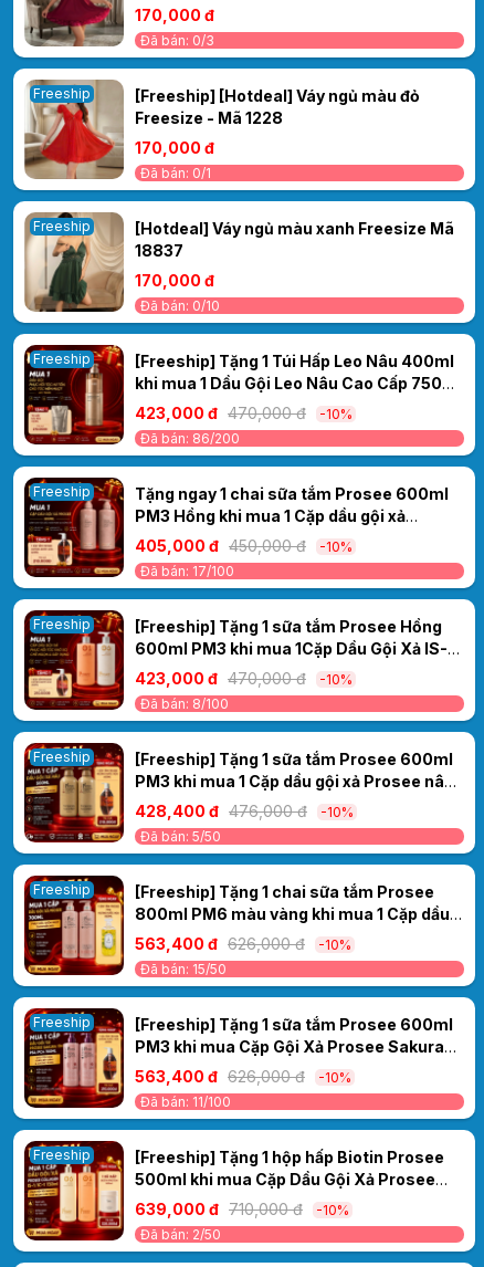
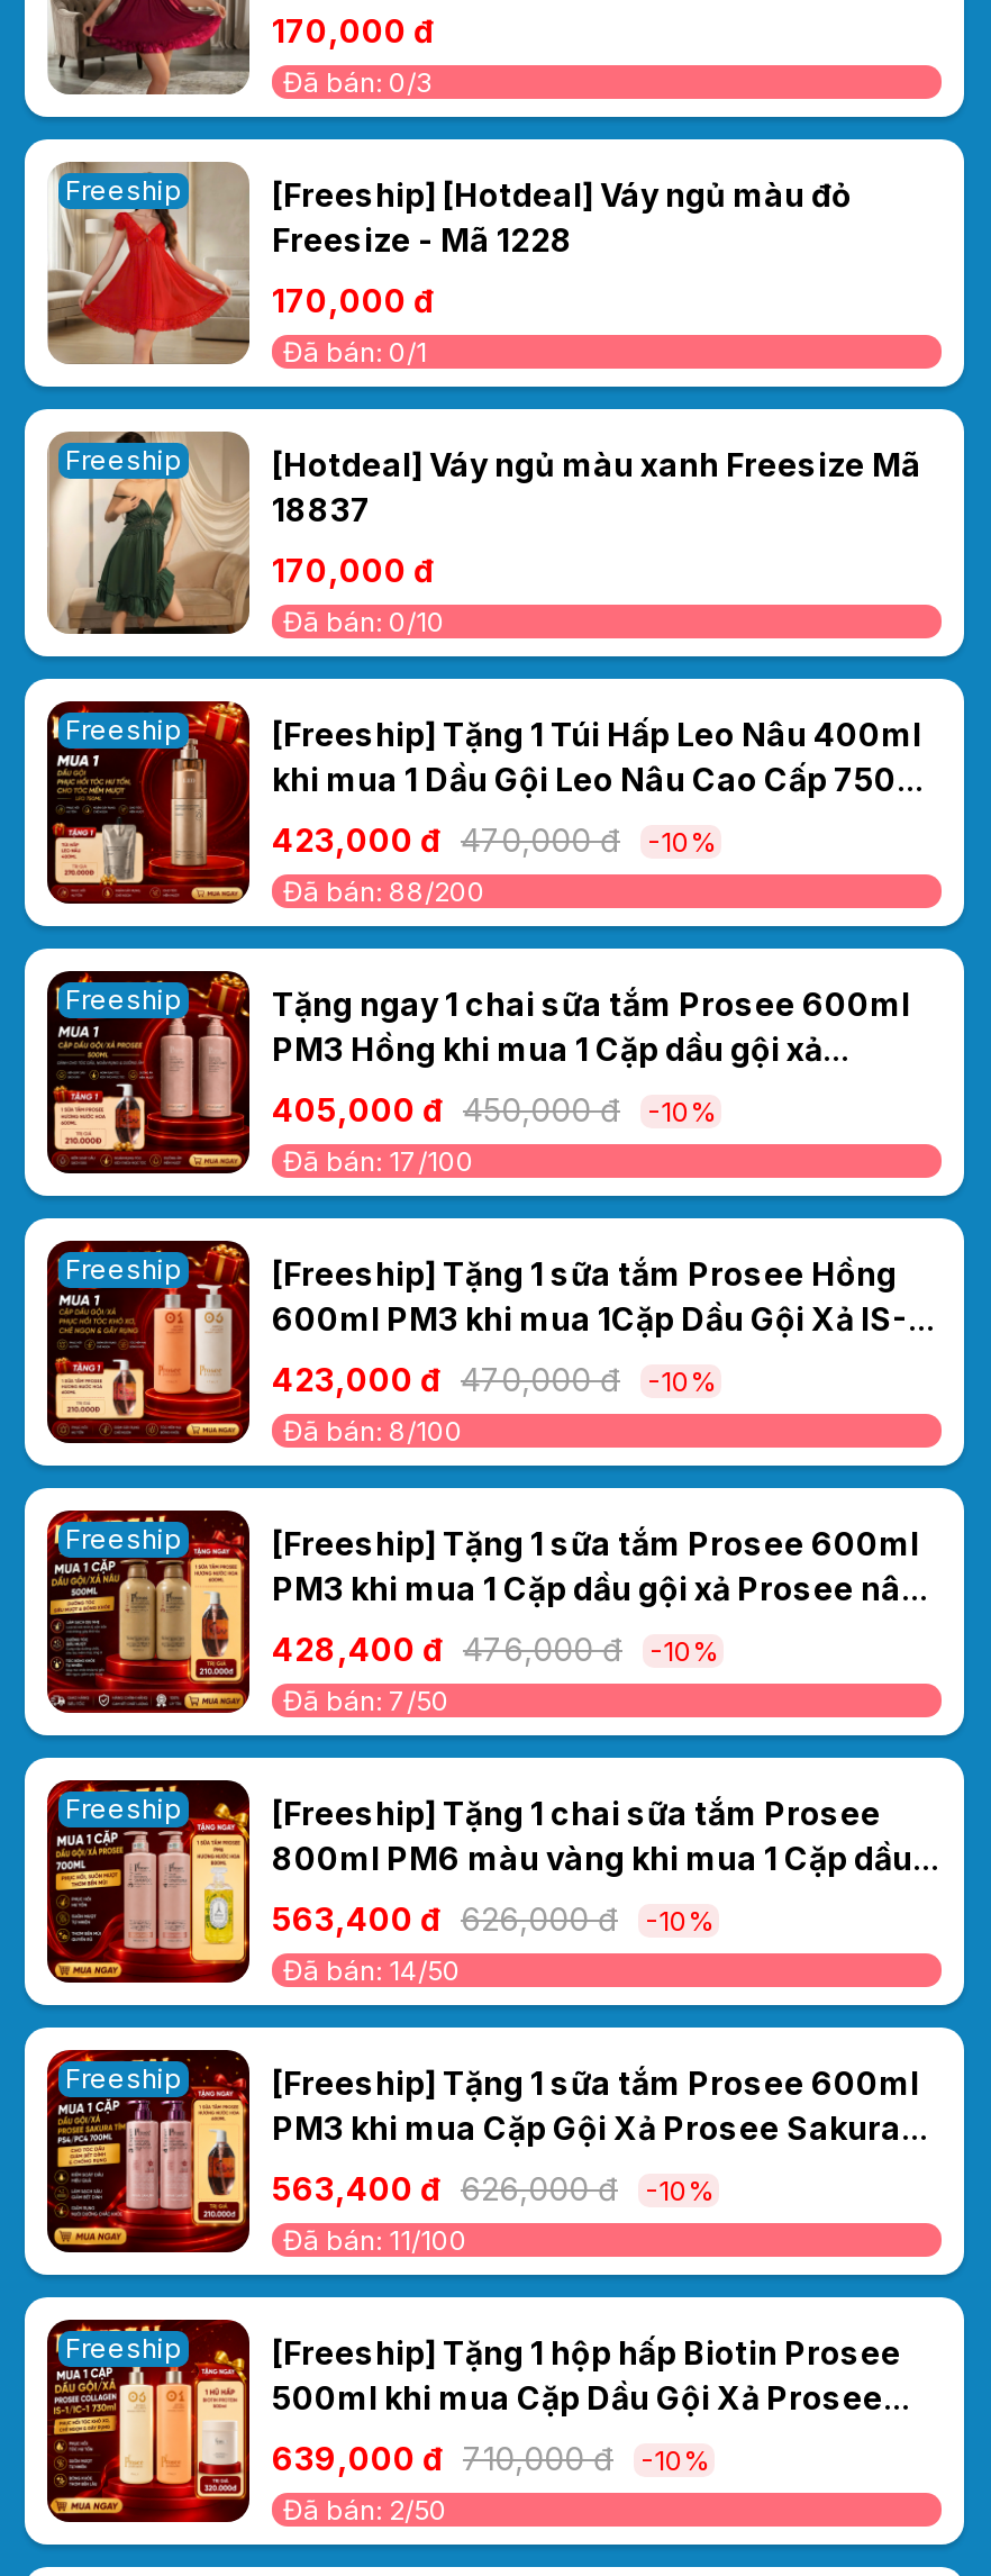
[140,430,240,447] Đã bán: 86/200 -> [283,874,485,908] Đã bán: 88/200
[140,828,221,845] Đã bán: 5/50 -> [283,1684,449,1717] Đã bán: 7/50
[140,961,227,977] Đã bán: 15/50 -> [283,1953,461,1987] Đã bán: 14/50

